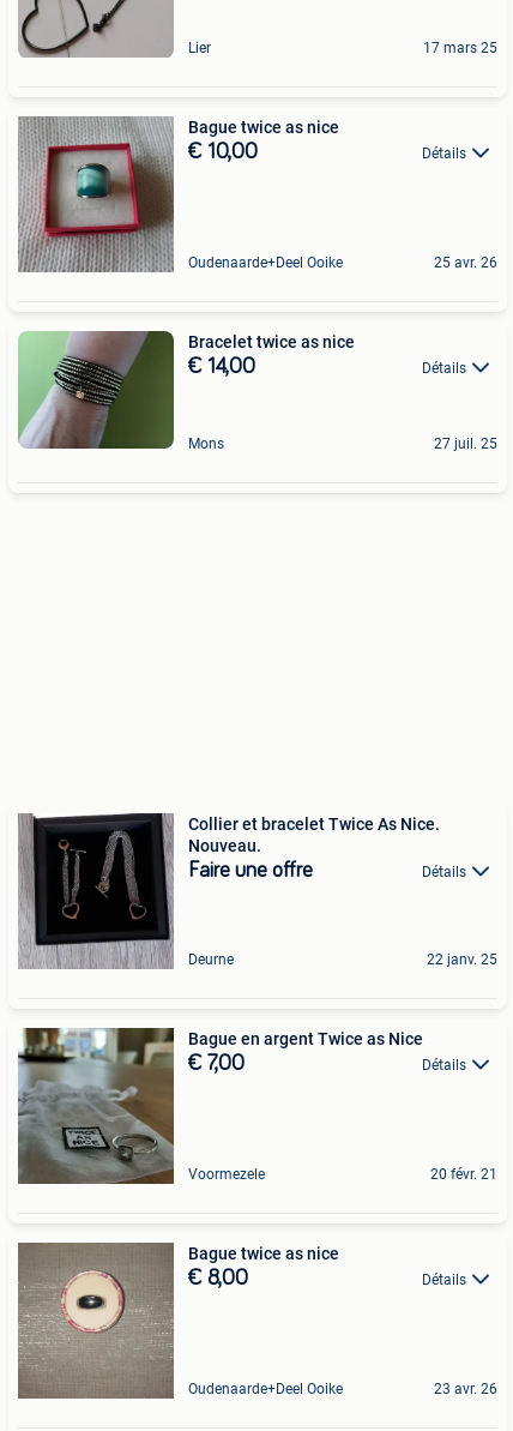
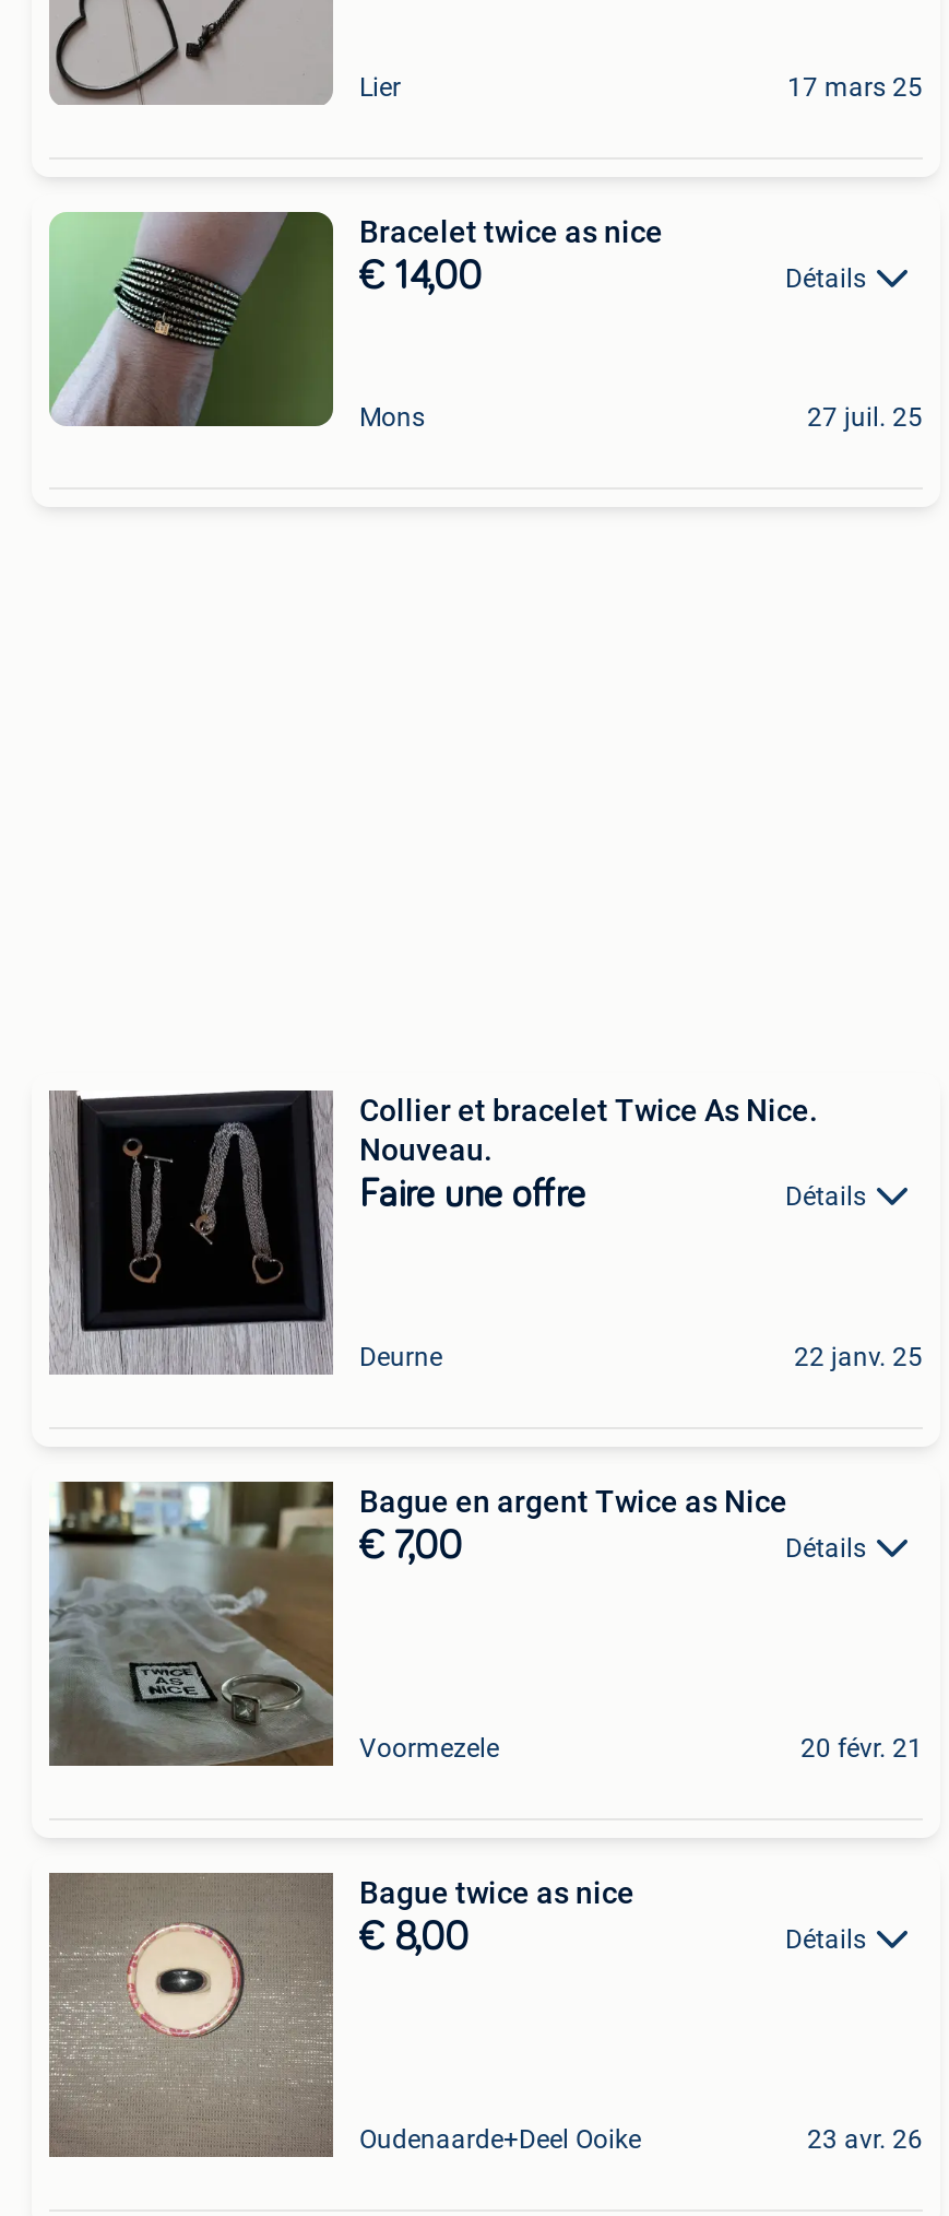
[18,116,466,271] [image] | Bague twice as nice | € 10,00 | Détails -> none
[188,254,497,271] Oudenaarde+Deel Ooike | 25 avr. 26 -> none

